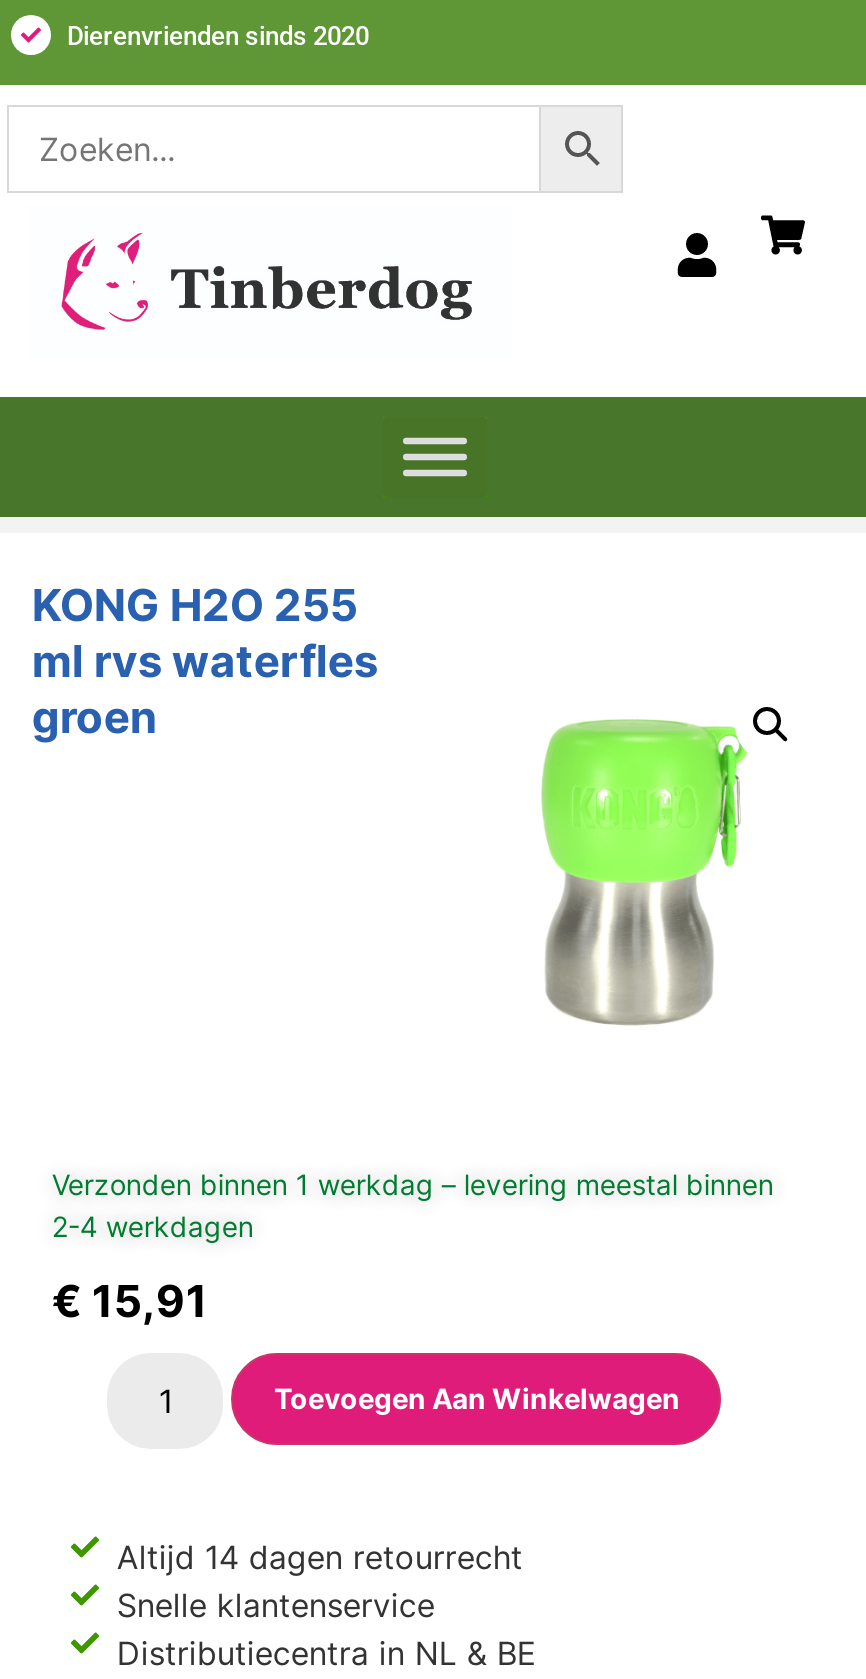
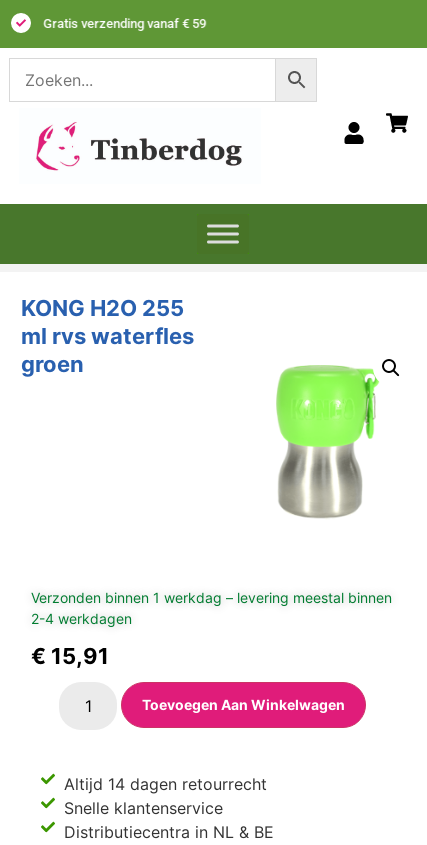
[67,21,369,51] Dierenvrienden sinds 2020 -> [39,16,202,31] Gratis verzending vanaf € 59

